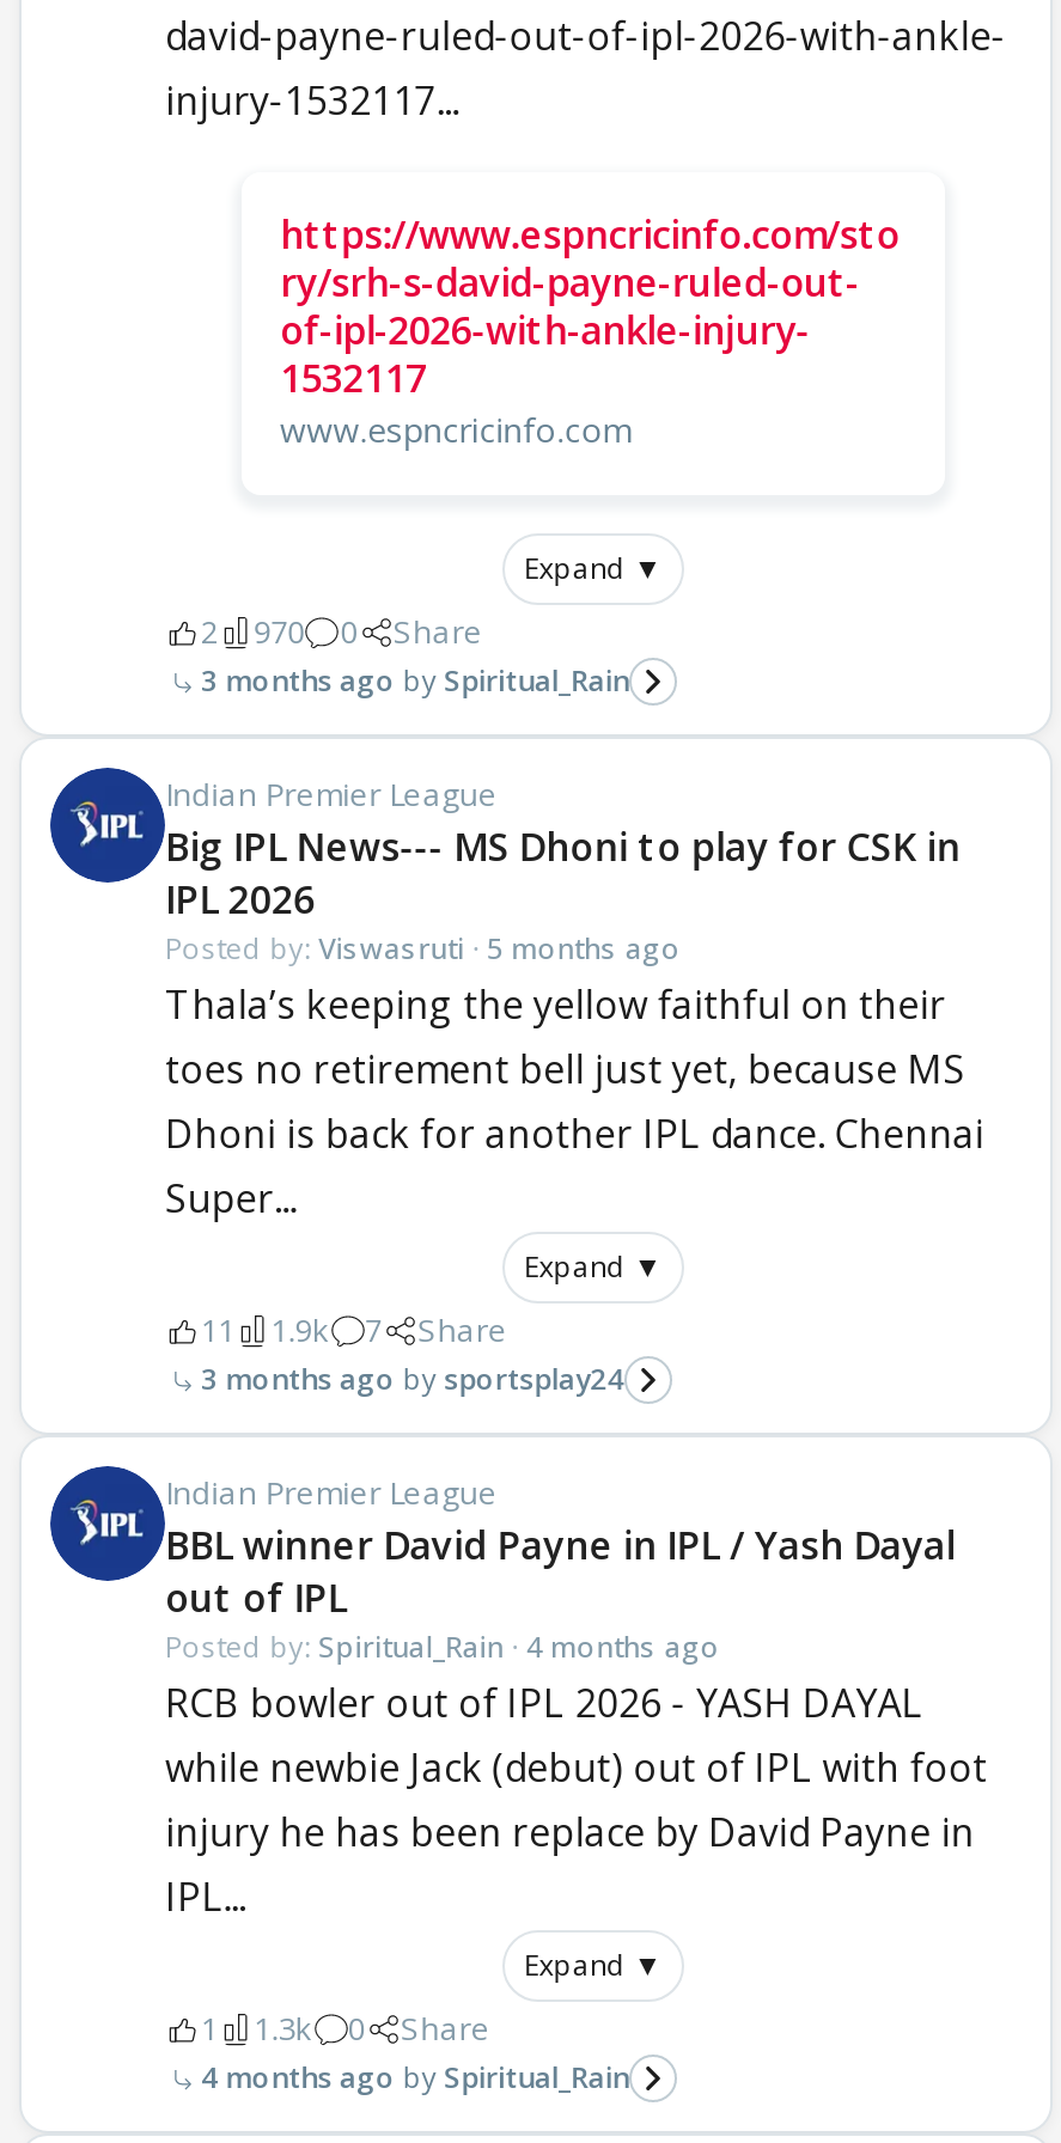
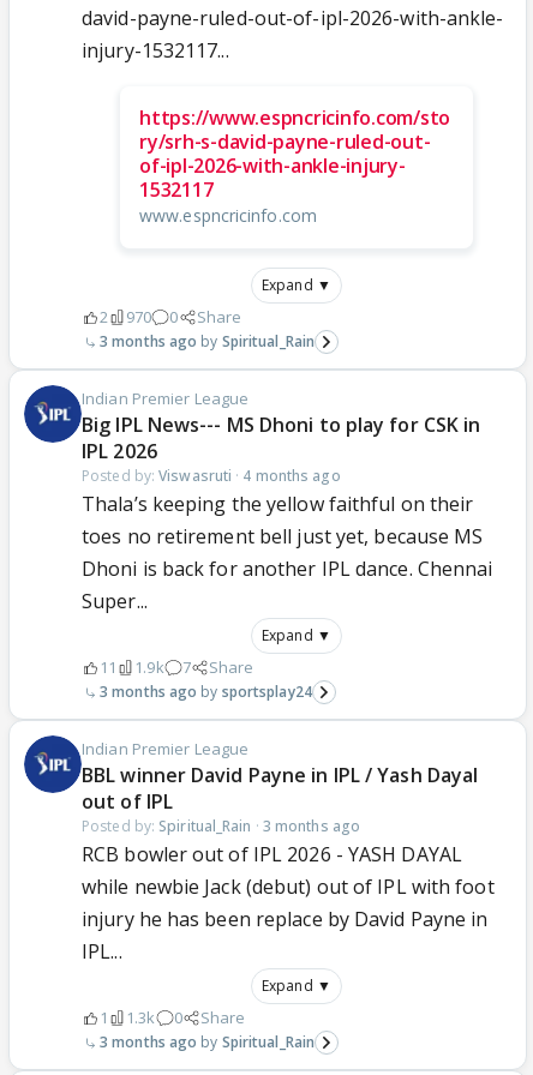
[165,928,681,969] Posted by: Viswasruti · 5 months ago -> [82,466,340,486] Posted by: Viswasruti · 4 months ago
[165,1627,720,1667] Posted by: Spiritual_Rain · 4 months ago -> [82,816,360,836] Posted by: Spiritual_Rain · 3 months ago
[201,2057,629,2098] 4 months ago Spiritual_Rain -> [100,1032,315,1052] 3 months ago Spiritual_Rain

